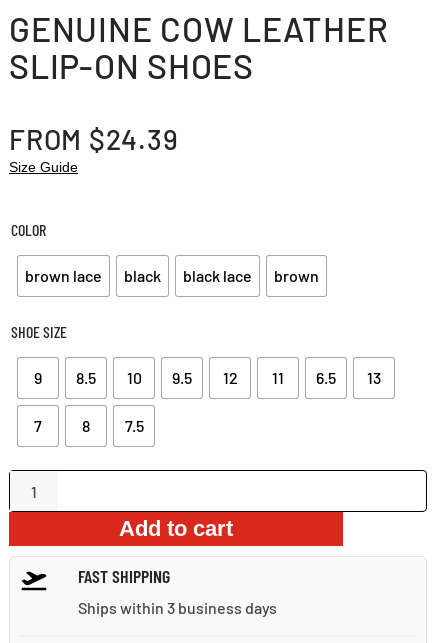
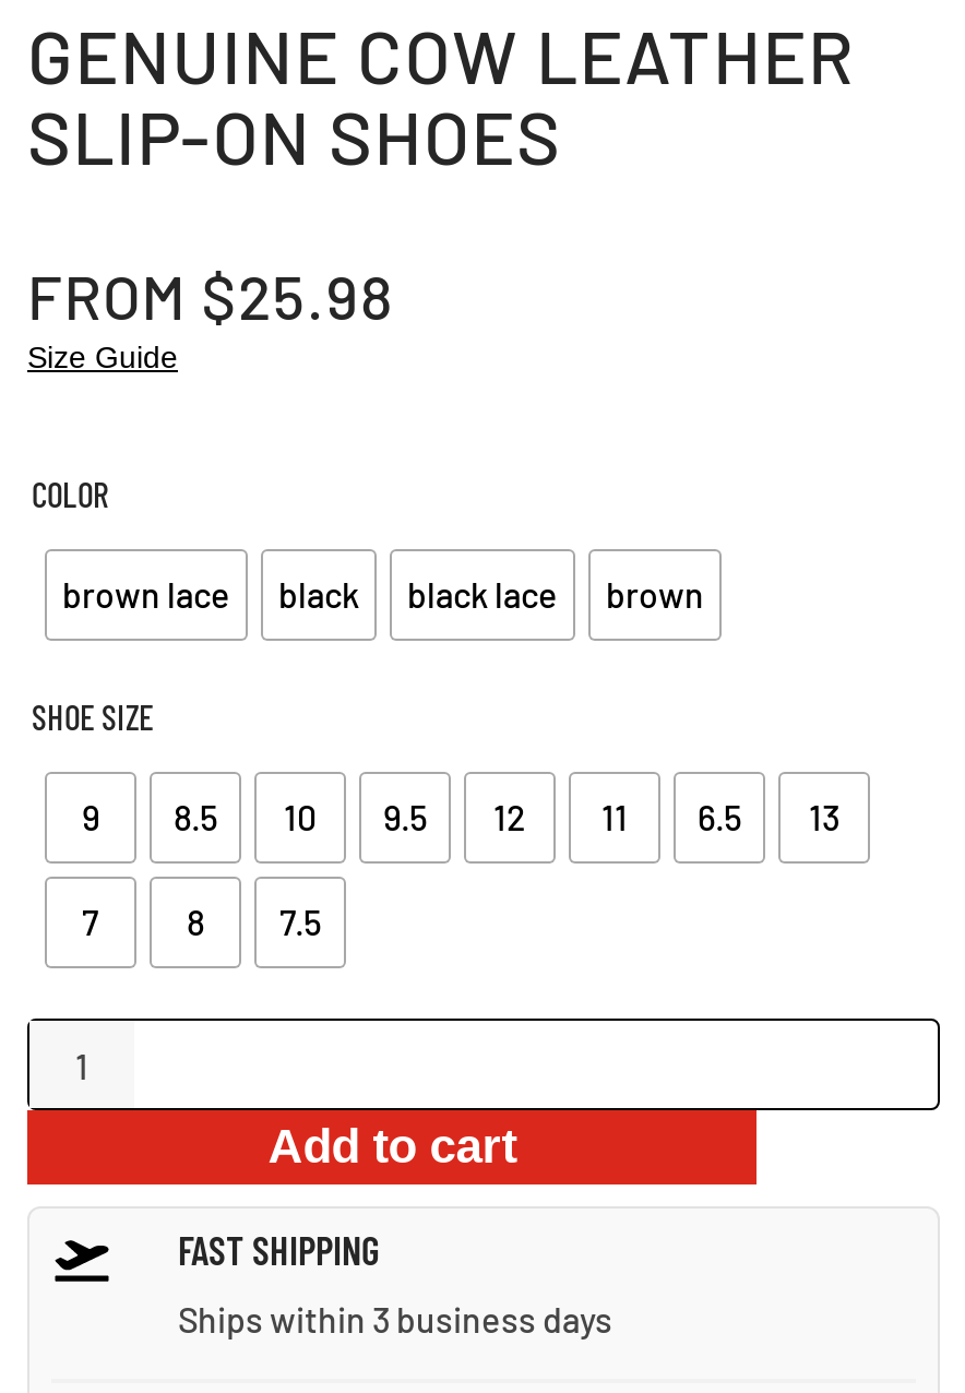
[9,122,178,156] FROM $24.39 -> [27,259,395,333] FROM $25.98

